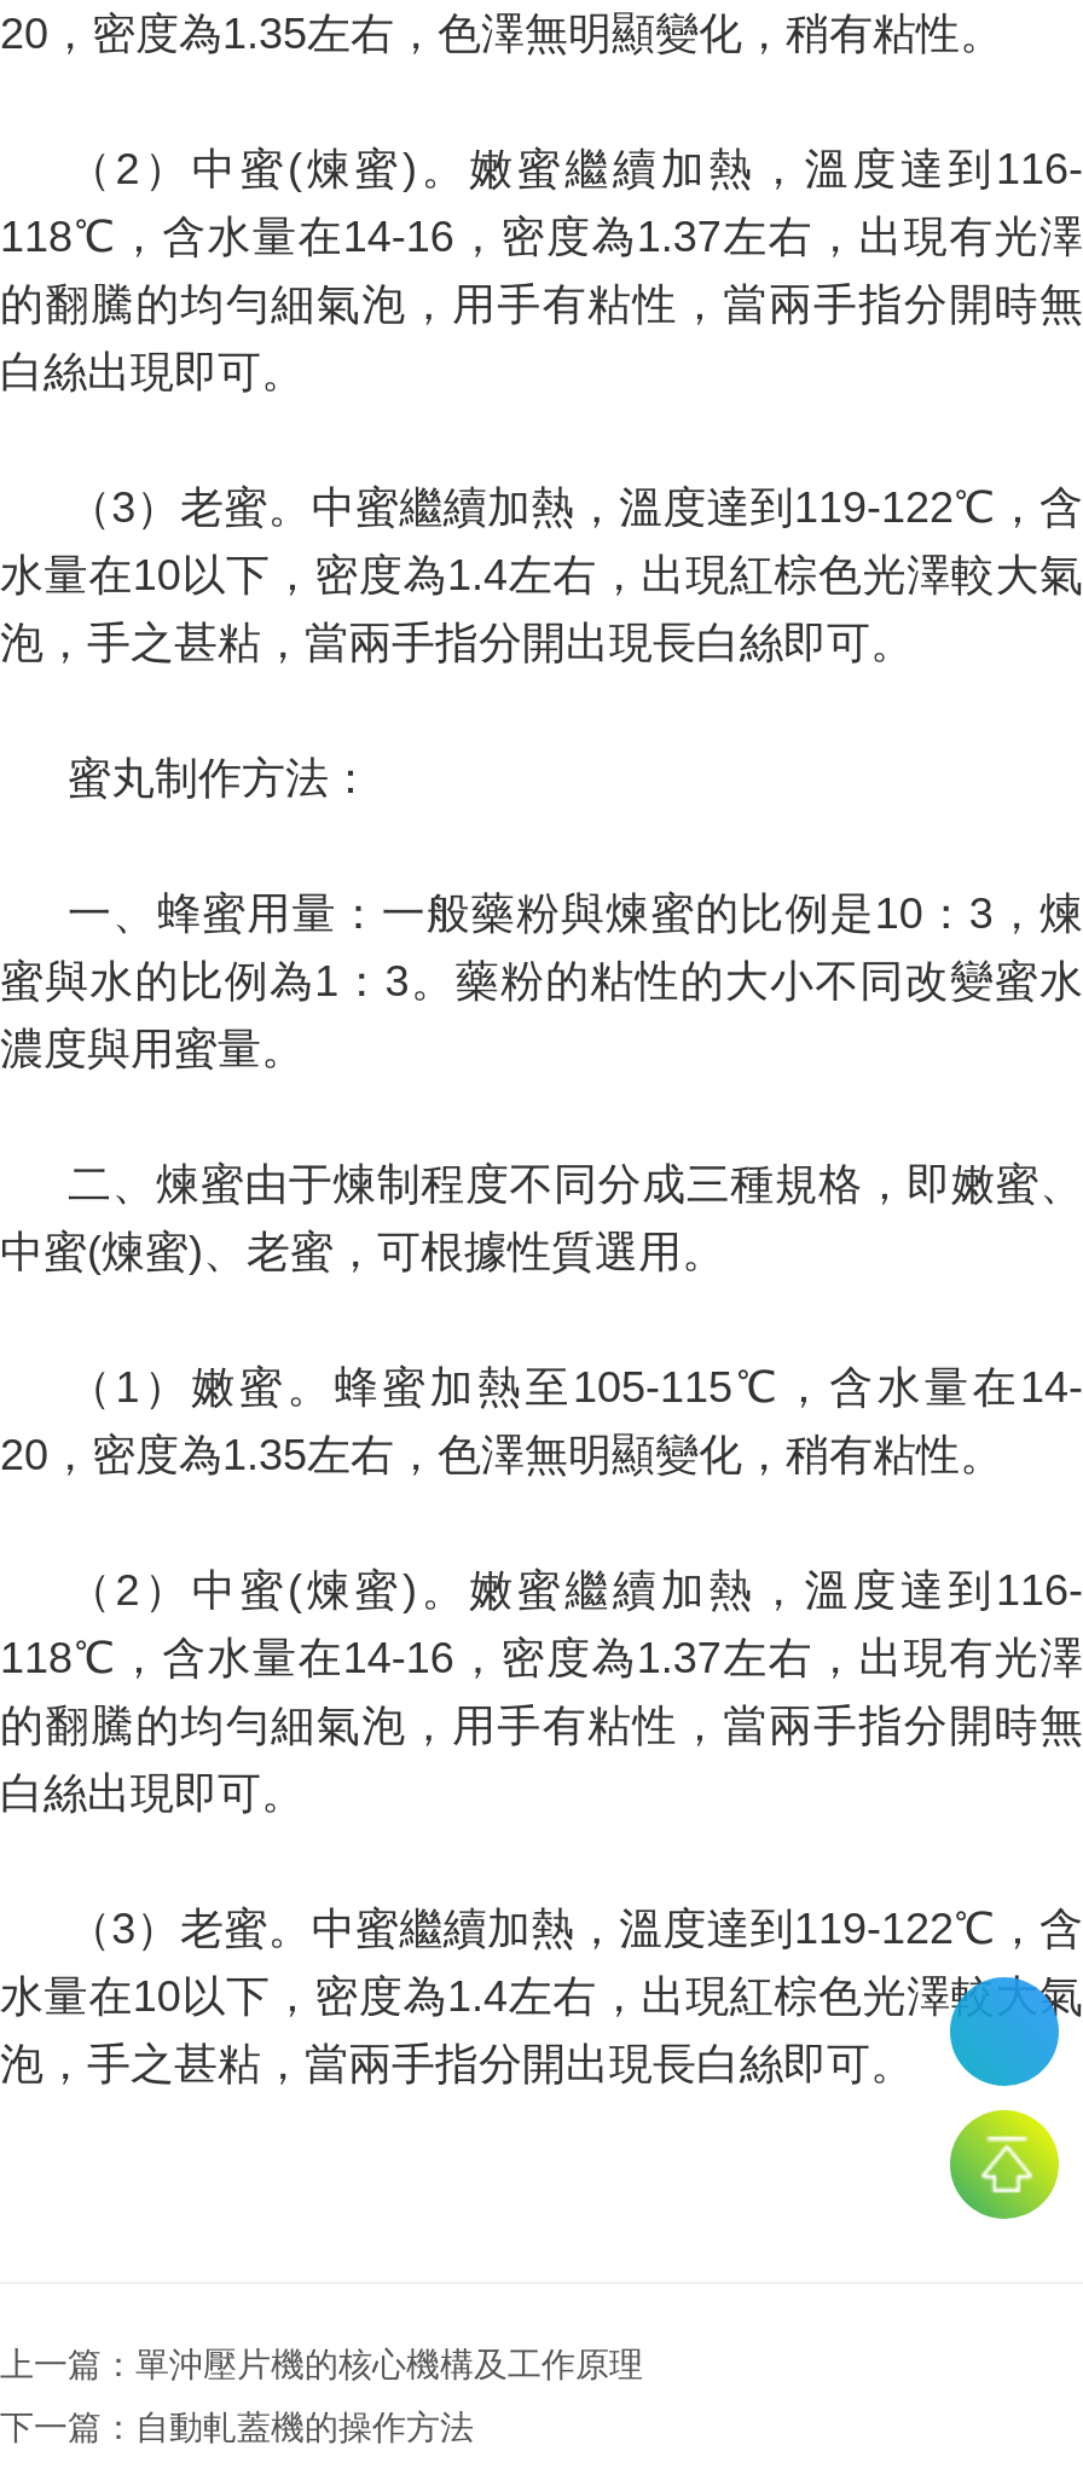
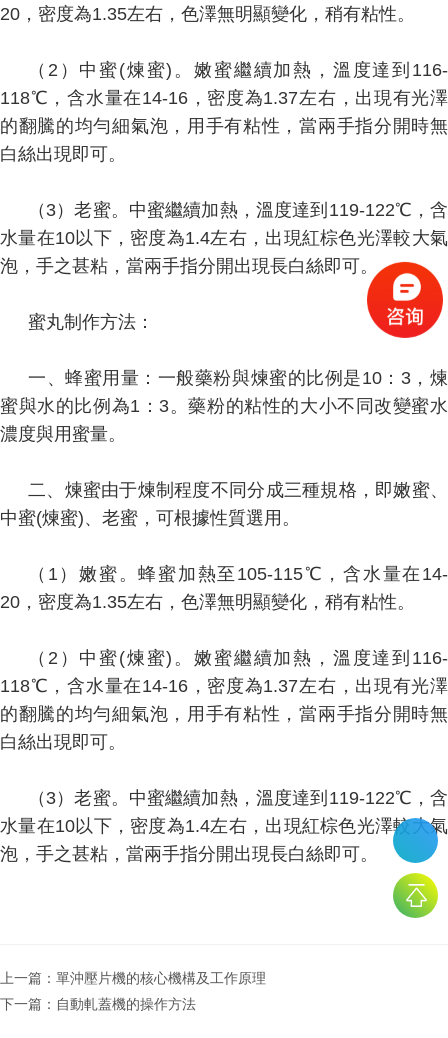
none -> [366,261,444,339] [image]

